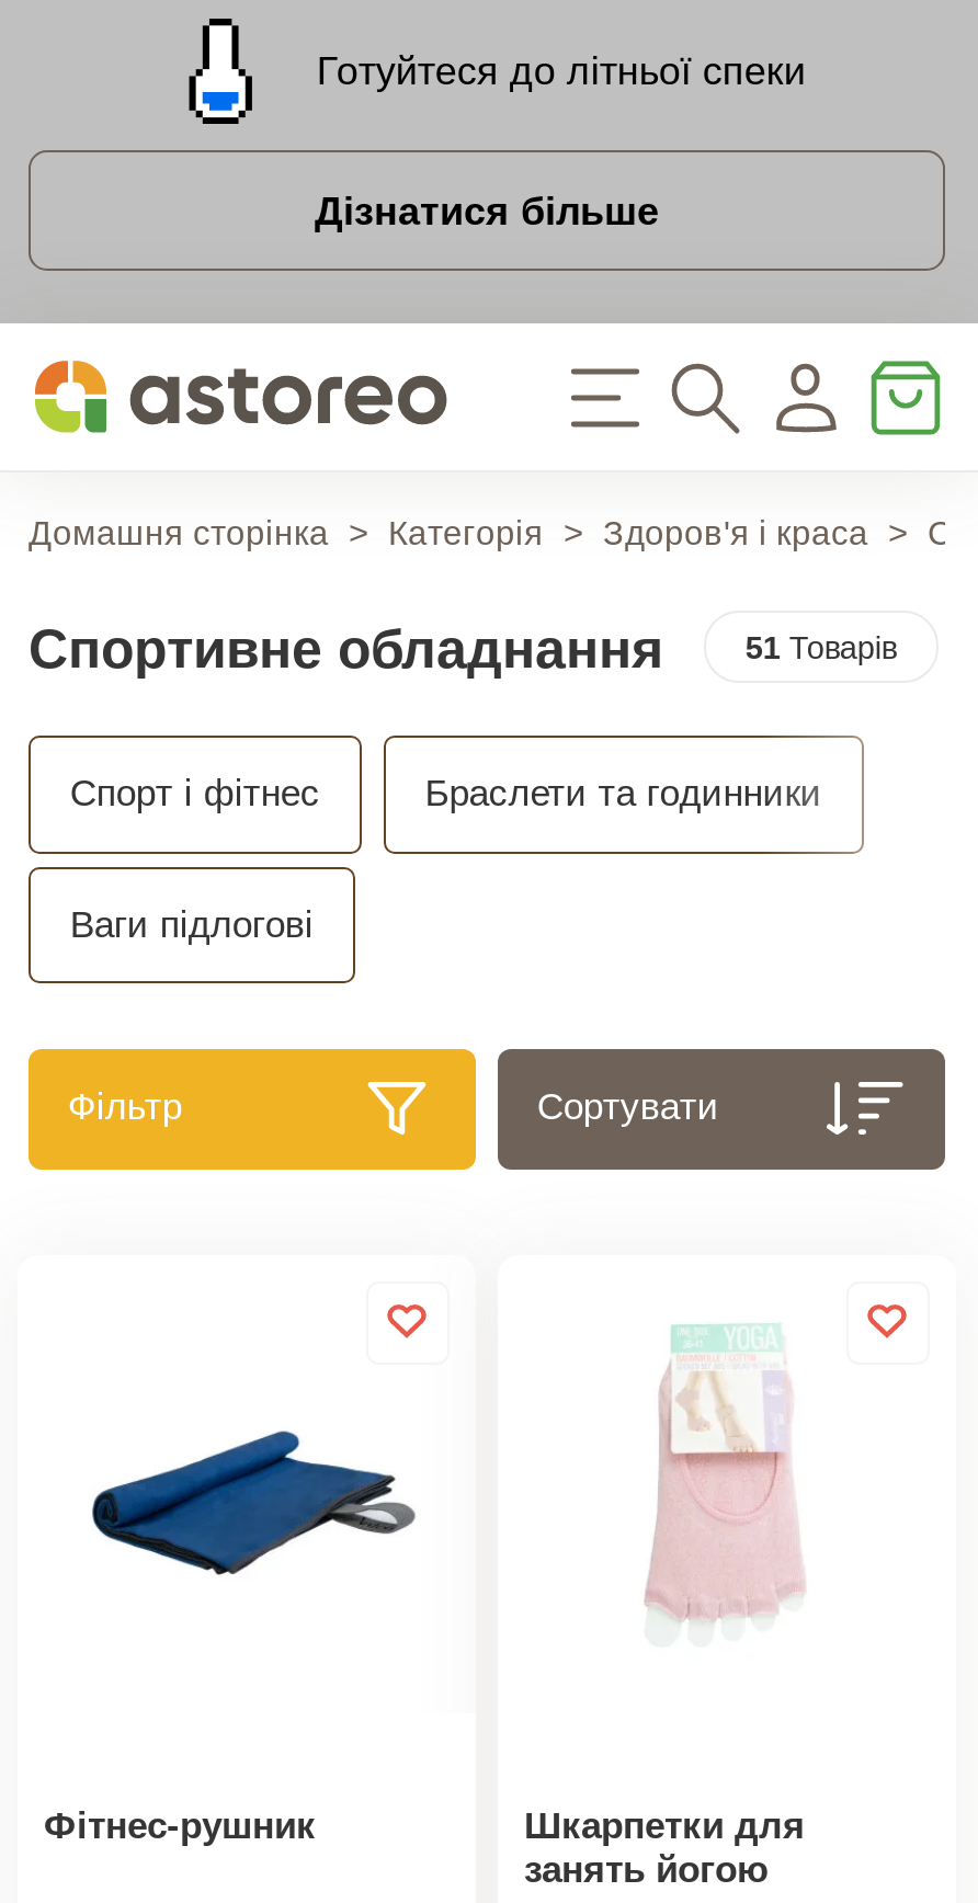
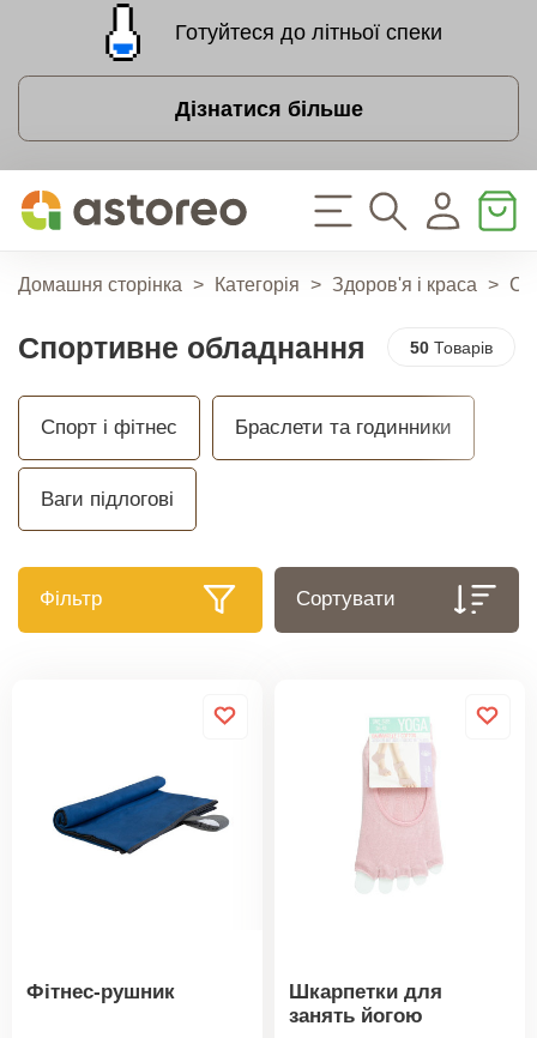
[745,629,896,665] 51 Товарів -> [410,338,492,357] 50 Товарів

